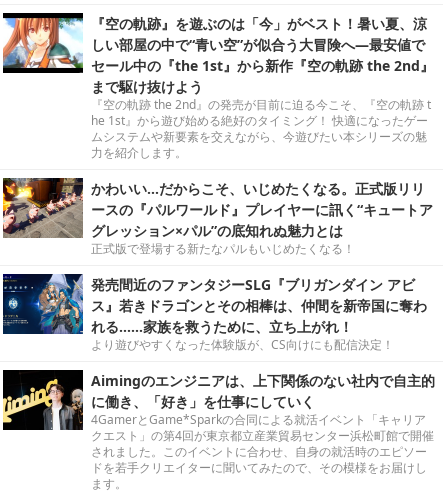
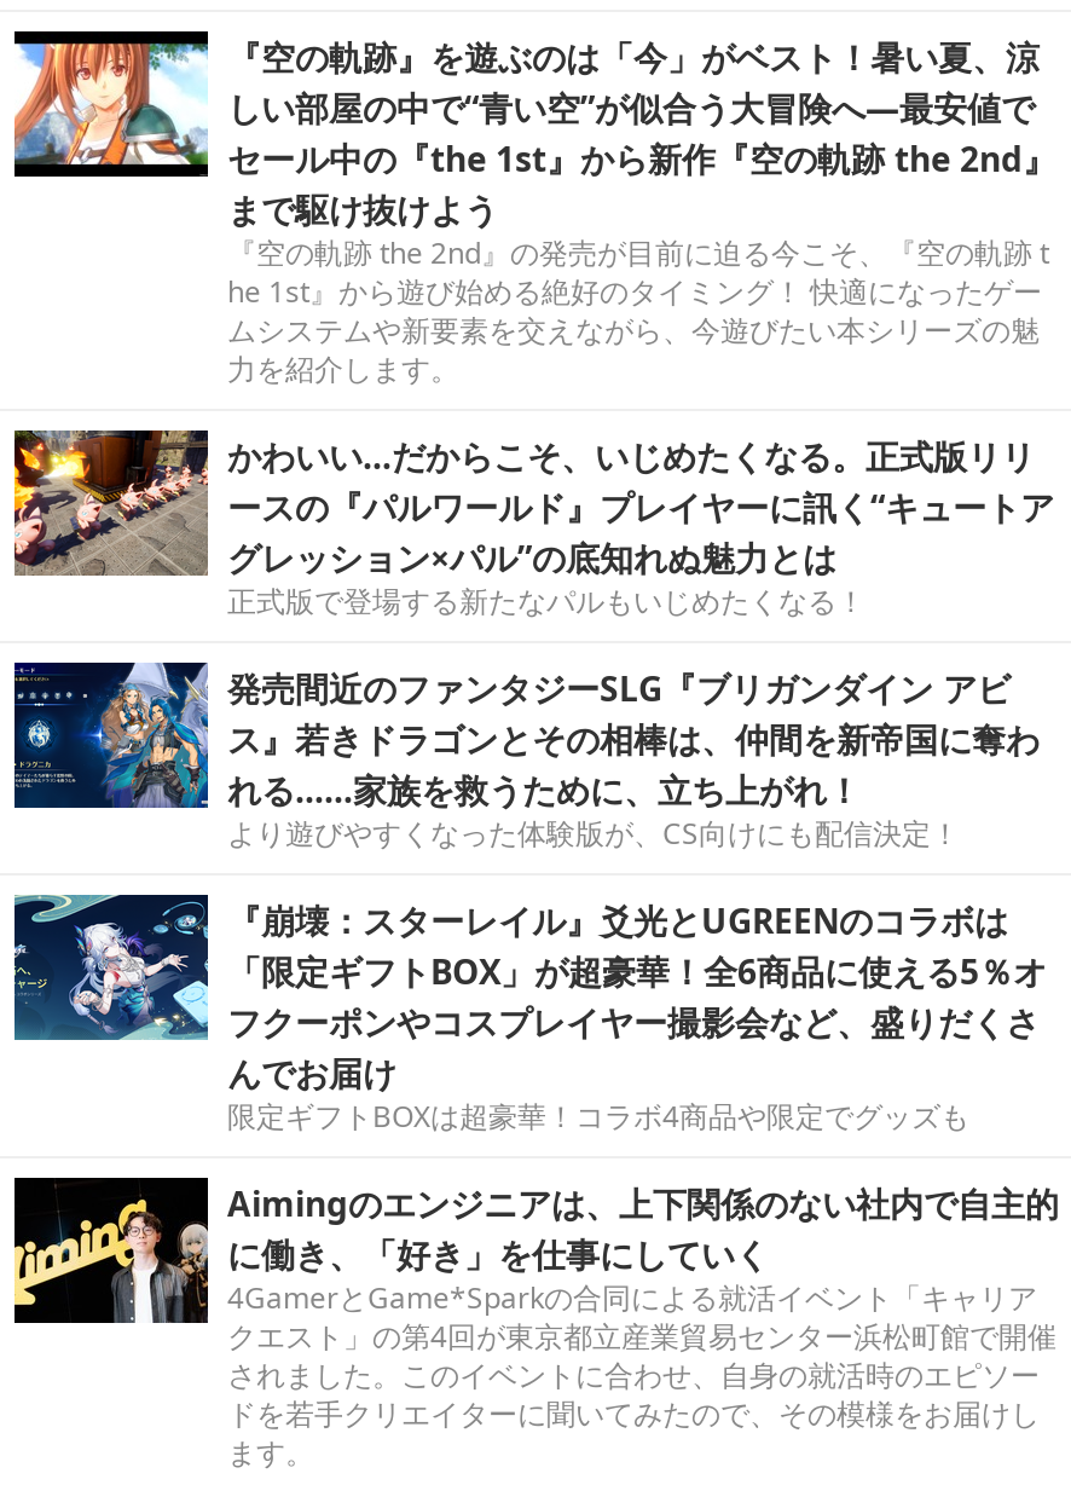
none -> [12,892,1047,1137] [image] | 『崩壊：スターレイル』爻光とUGREENのコラボは | 「限定ギフトBOX」が超豪華！全6商品に使える5％オ | フクーポンやコスプレイヤー撮影会など、盛りだくさ | んでお届け | 限定ギフトBOXは超豪華！コラボ4商品や限定でグッズも

